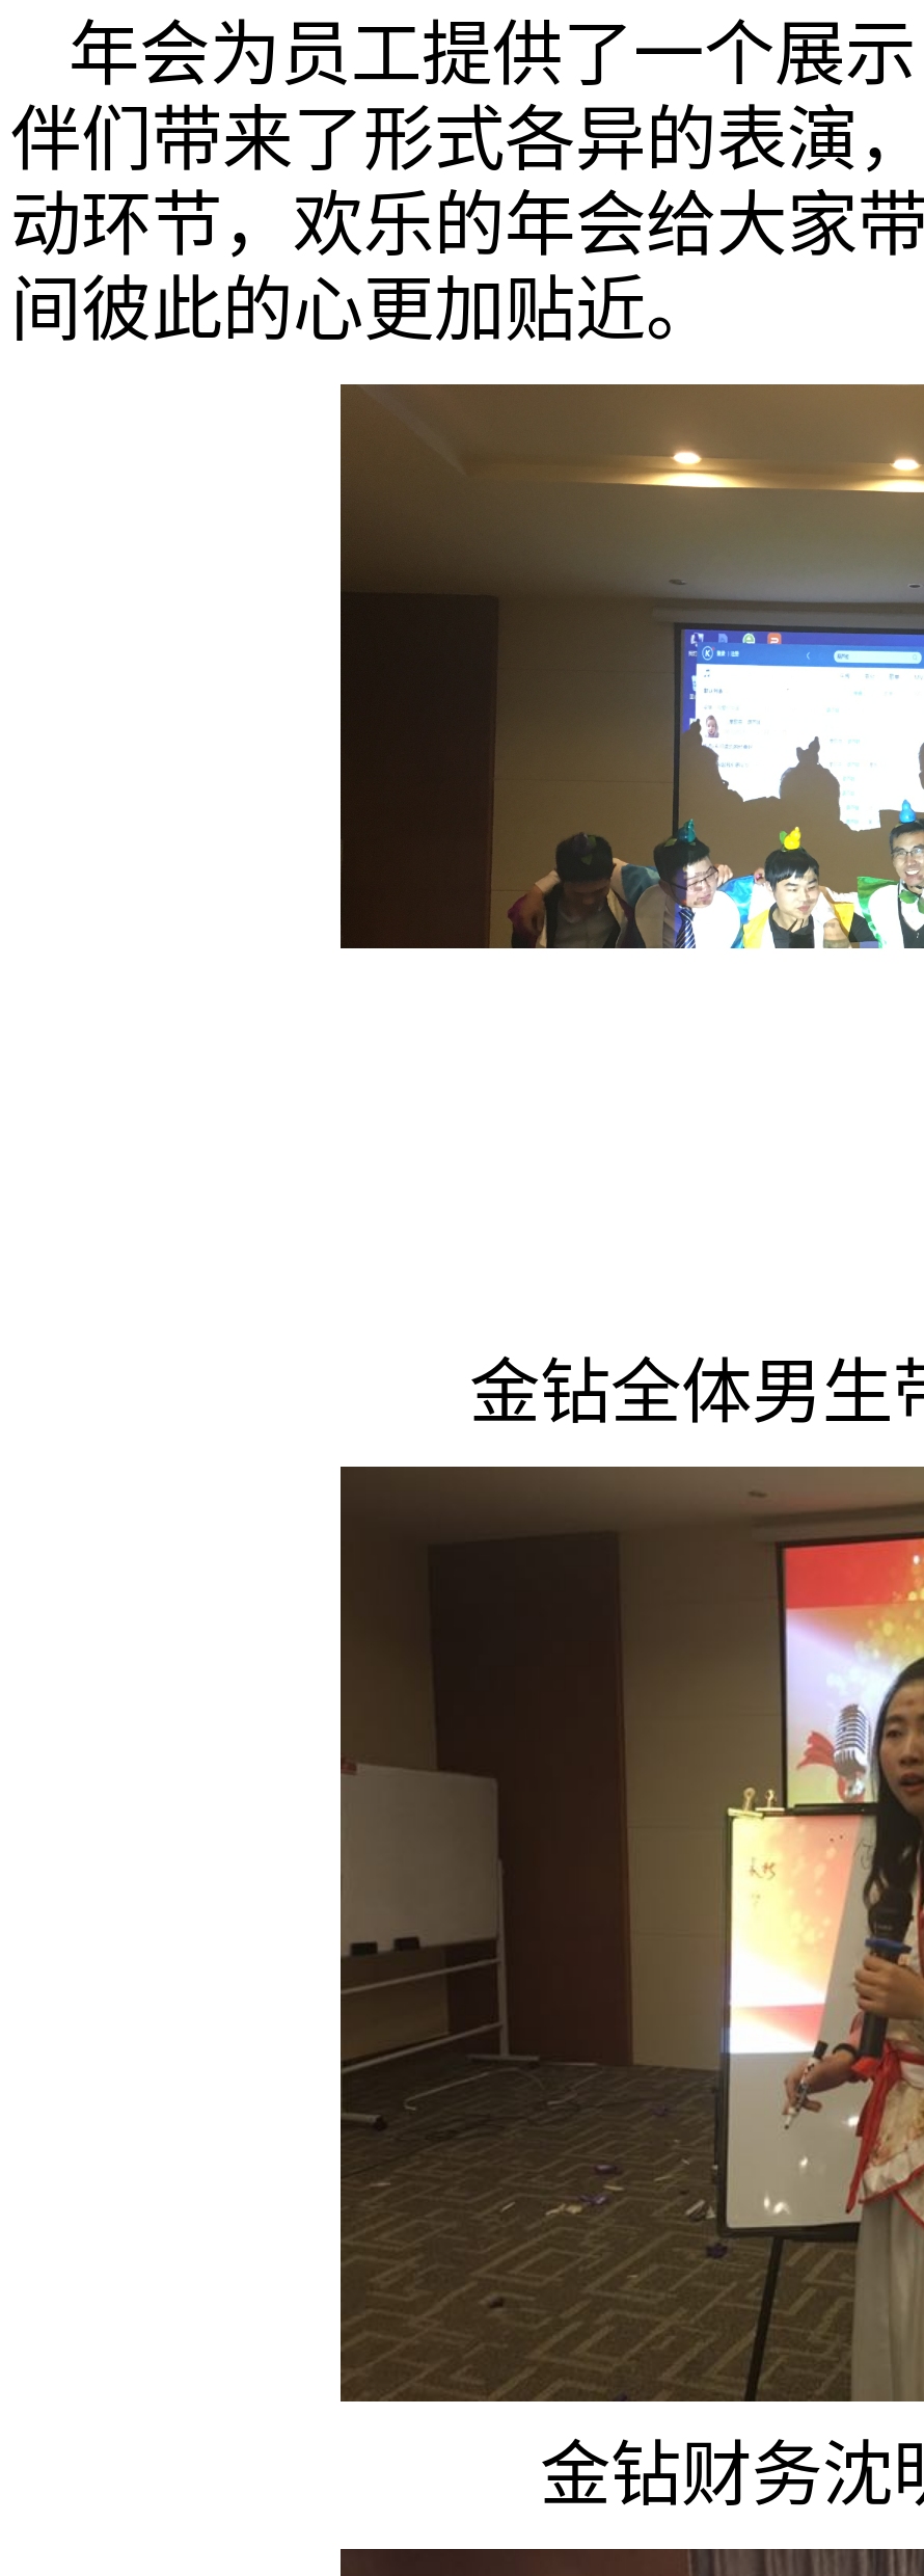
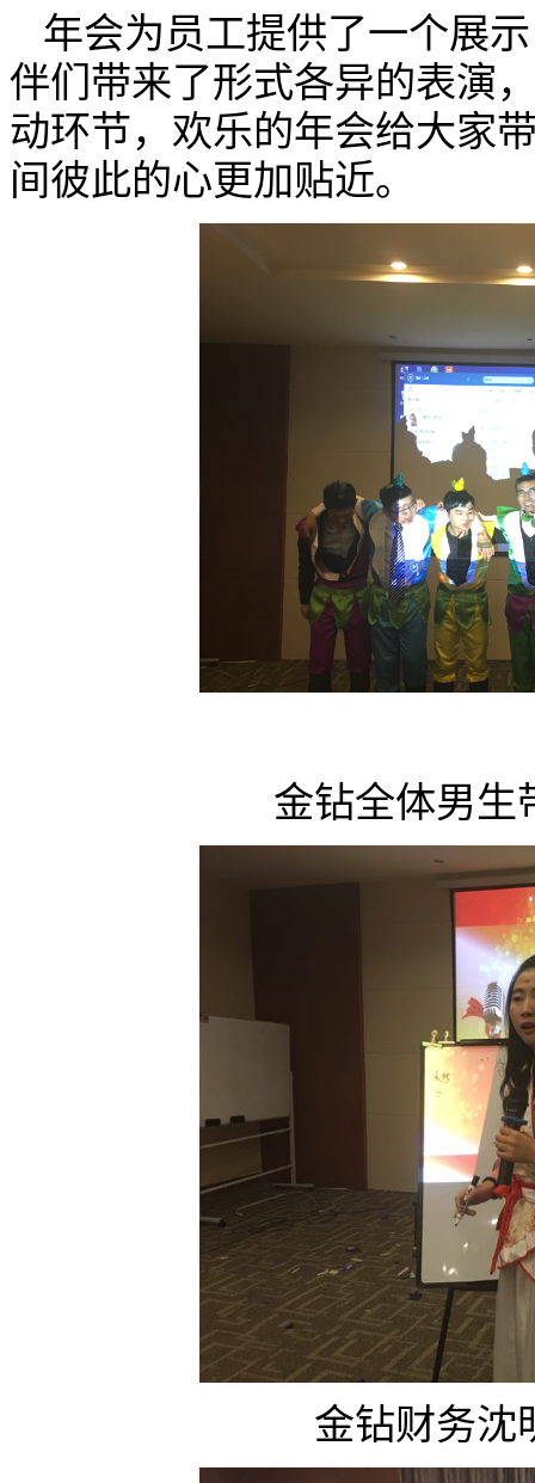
none -> [198,547,531,694] [image]

